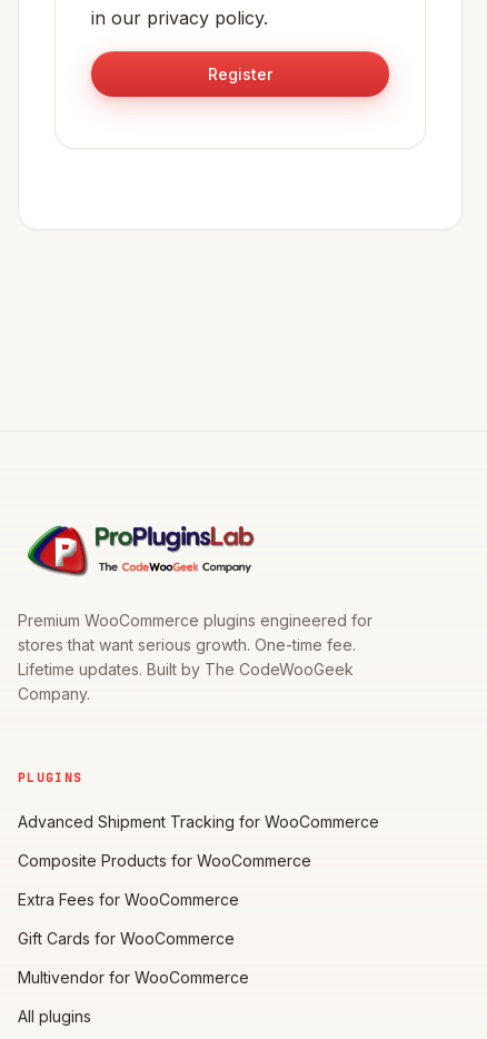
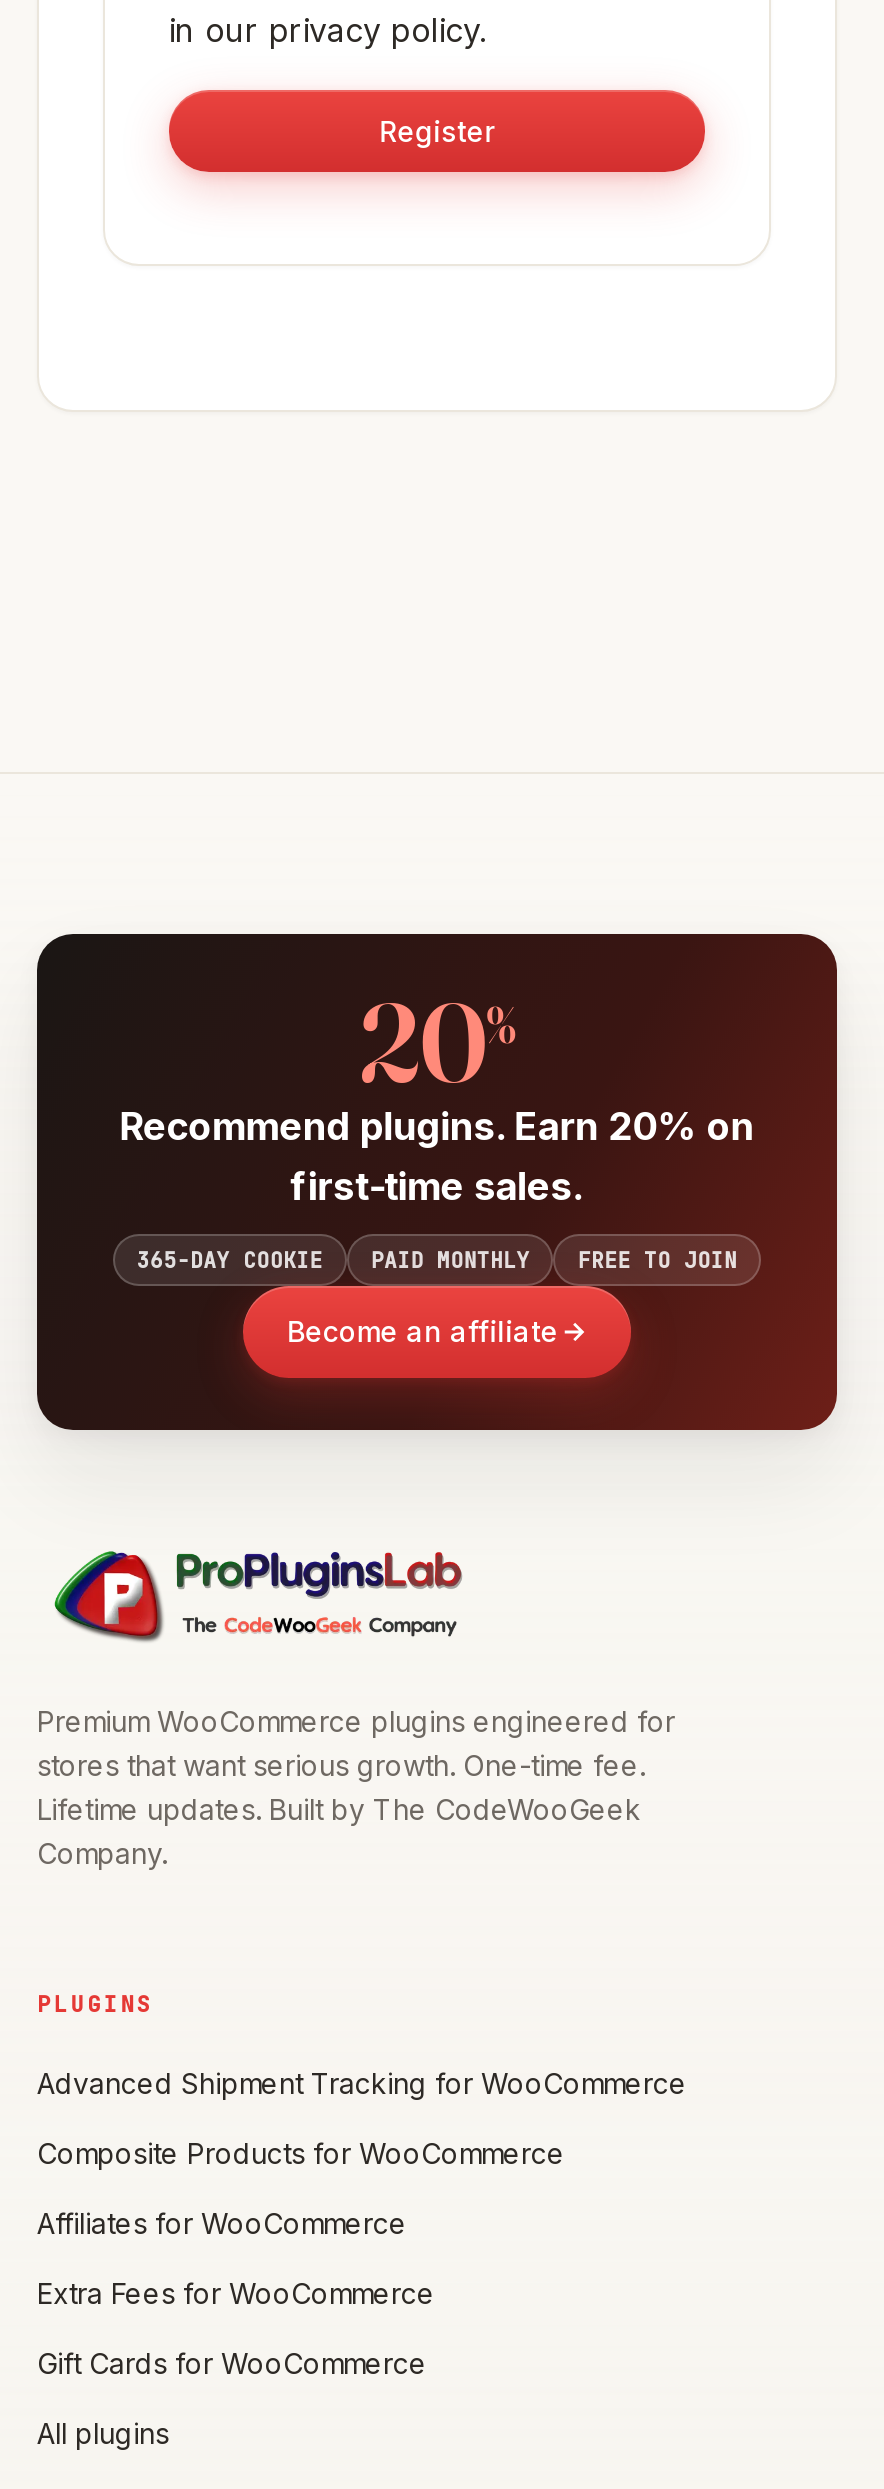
none -> [35,932,839,1434] [image] | 20% | Recommend plugins. Earn 20% on | first-time sales. | 365-DAY COOKIE | PAID MONTHLY | FREE TO JOIN | Become an affiliate
none -> [37,2206,407,2240] Affiliates for WooCommerce
moved [18,890,239,948] -> [37,2276,435,2380]: Extra Fees for WooCommerce | Gift Cards for WooCommerce
[18,968,249,987] Multivendor for WooCommerce -> none

